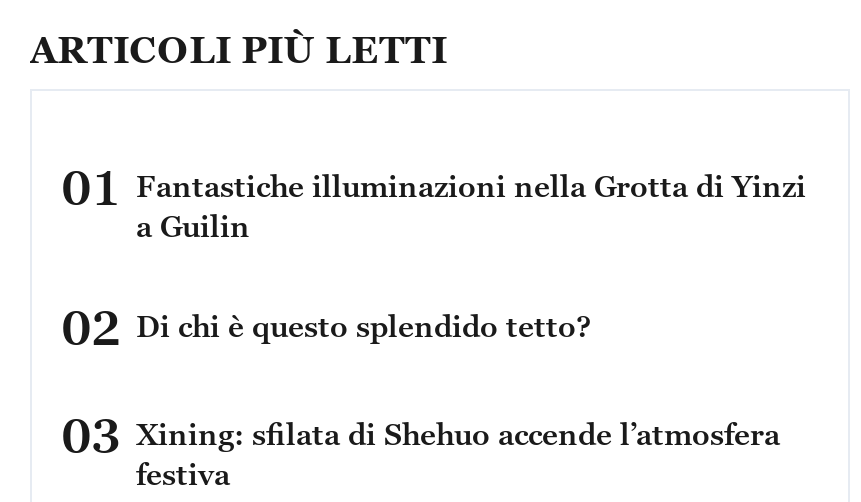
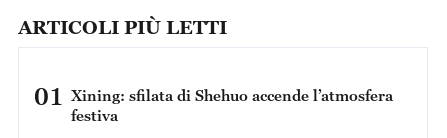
[61,159,806,465] 01 Fantastiche illuminazioni nella Grotta di Yinzi | a Guilin | 02 Di chi è questo splendido tetto? | 03 Xining: sfilata di Shehuo accende l’atmosfera -> [34,82,393,111] 01 Xining: sfilata di Shehuo accende l’atmosfera

